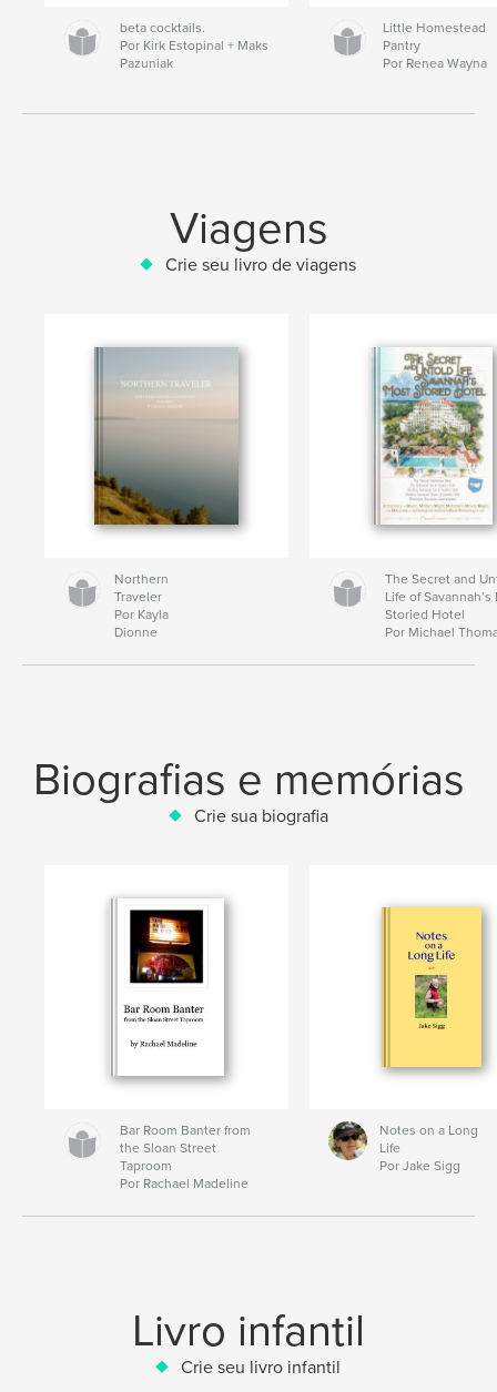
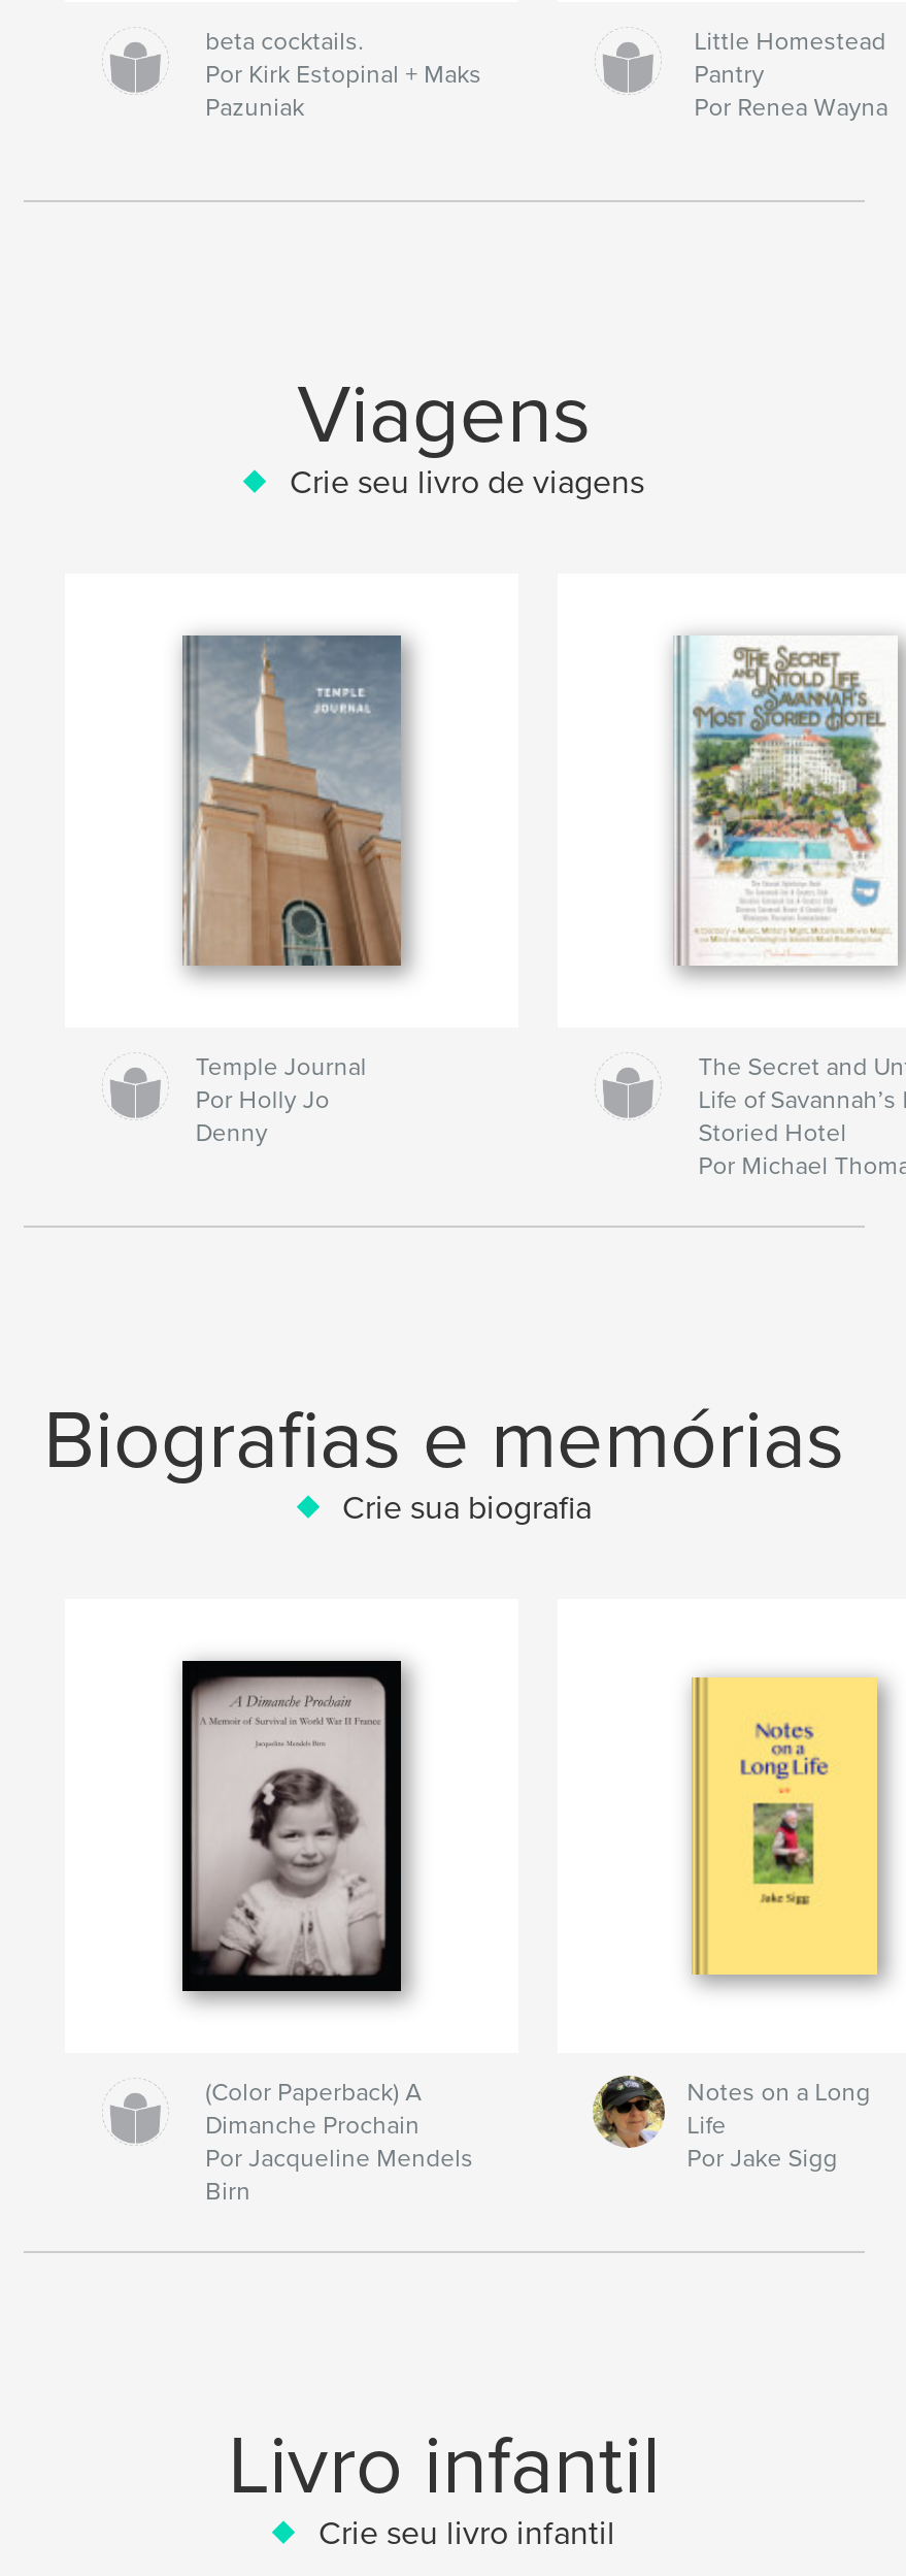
[92,346,246,640] [image] | Northern | Traveler | Por Kayla | Dionne -> [156,635,438,1147] [image] | Temple Journal | Por Holly Jo | Denny
[108,898,225,1077] [image] -> [180,1659,403,1993] [image]
[120,1122,251,1191] Bar Room Banter from | the Sloan Street | Taproom | Por Rachael Madeline -> [206,2078,474,2205] (Color Paperback) A | Dimanche Prochain | Por Jacqueline Mendels | Birn

